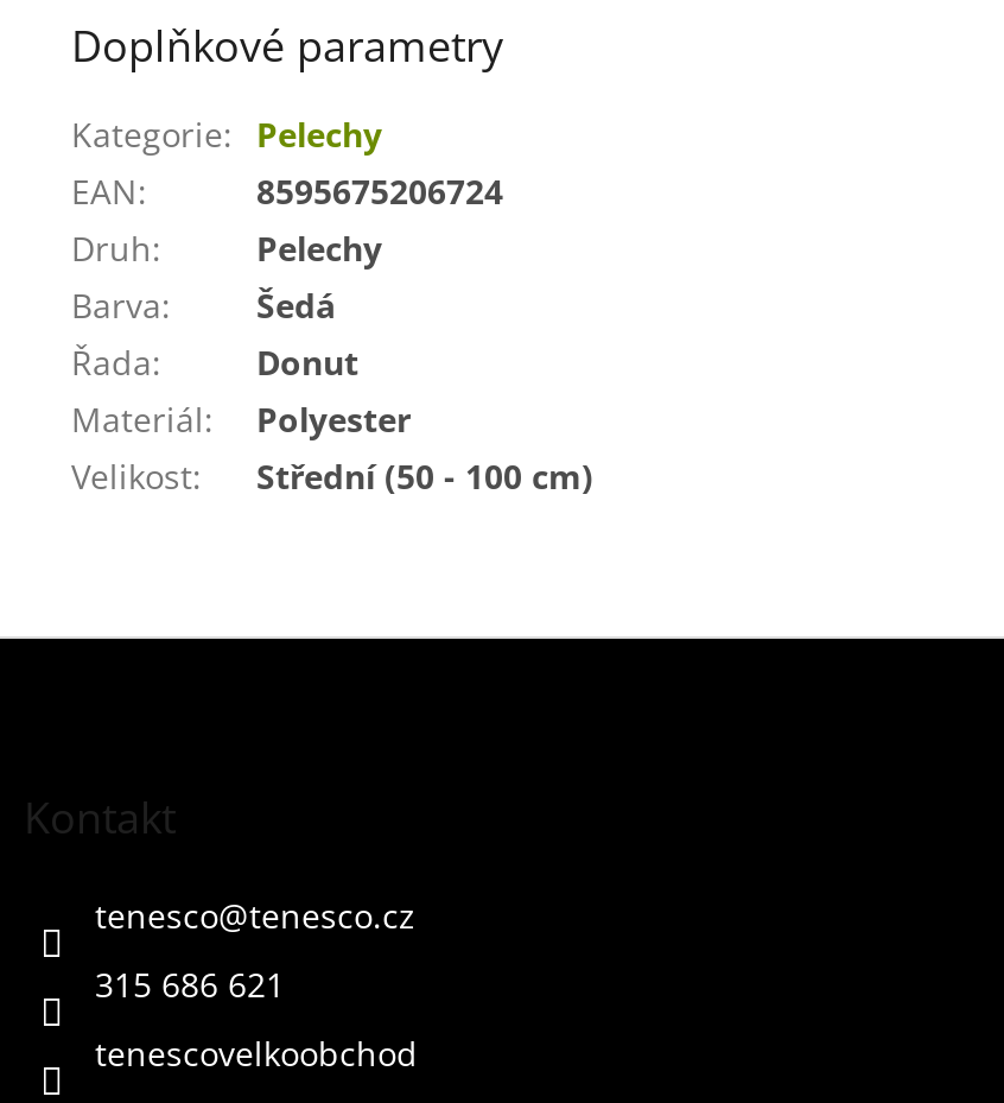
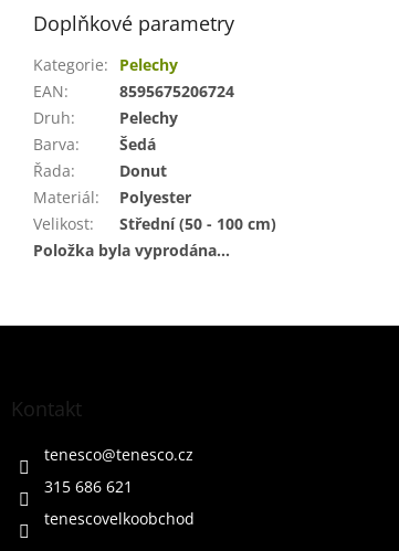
none -> [33,240,230,261] Položka byla vyprodána…

